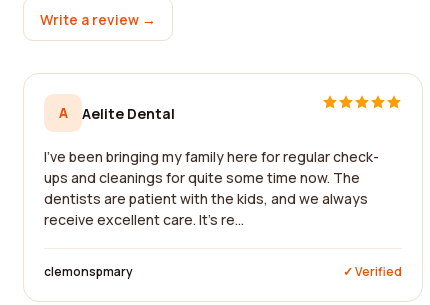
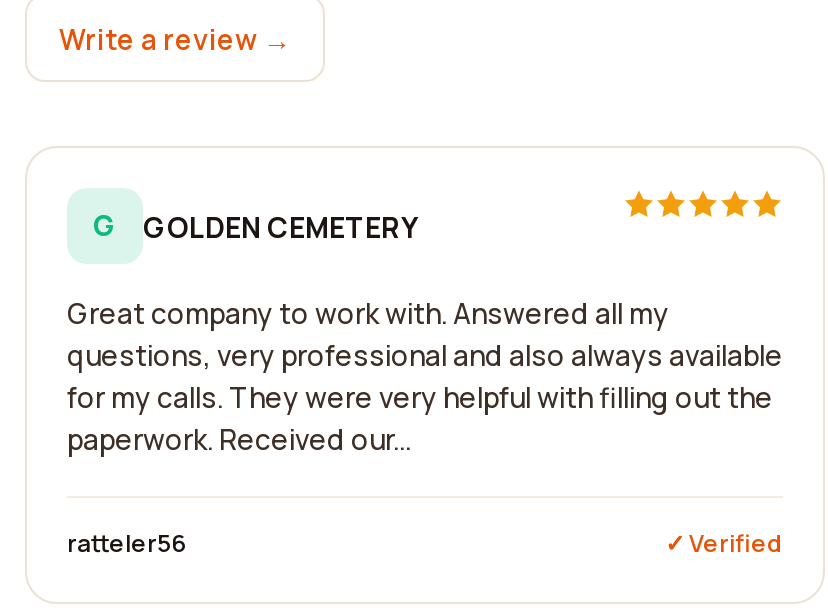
[58,103,175,122] A | Aelite Dental -> [93,206,417,245] G | GOLDEN CEMETERY
[44,147,379,229] I've been bringing my family here for regular check- | ups and cleanings for quite some time now. The | dentists are patient with the kids, and we always | receive excellent care. It's re... -> [67,294,783,458] Great company to work with. Answered all my | questions, very professional and also always available | for my calls. They were very helpful with filling out the | paperwork. Received our...
[44,263,133,280] clemonspmary -> [67,526,187,560] ratteler56

